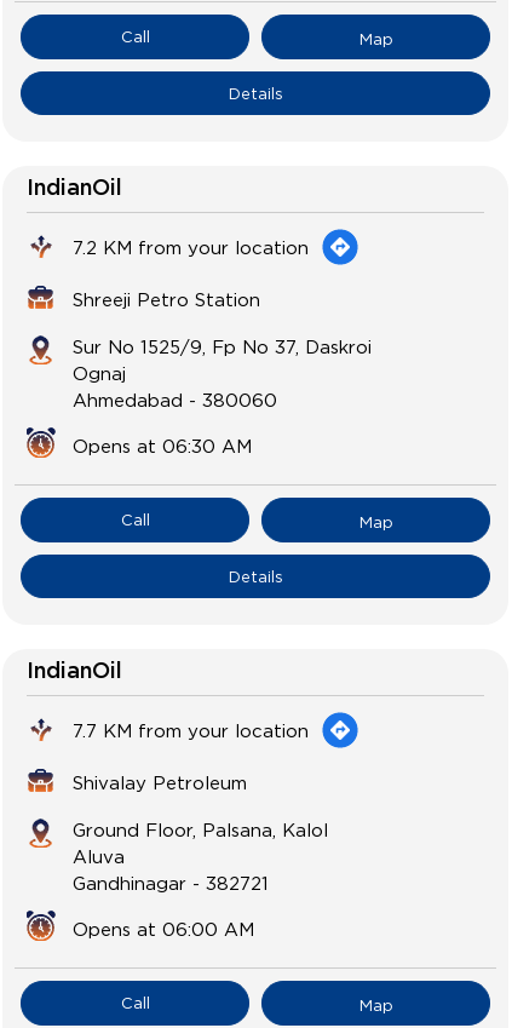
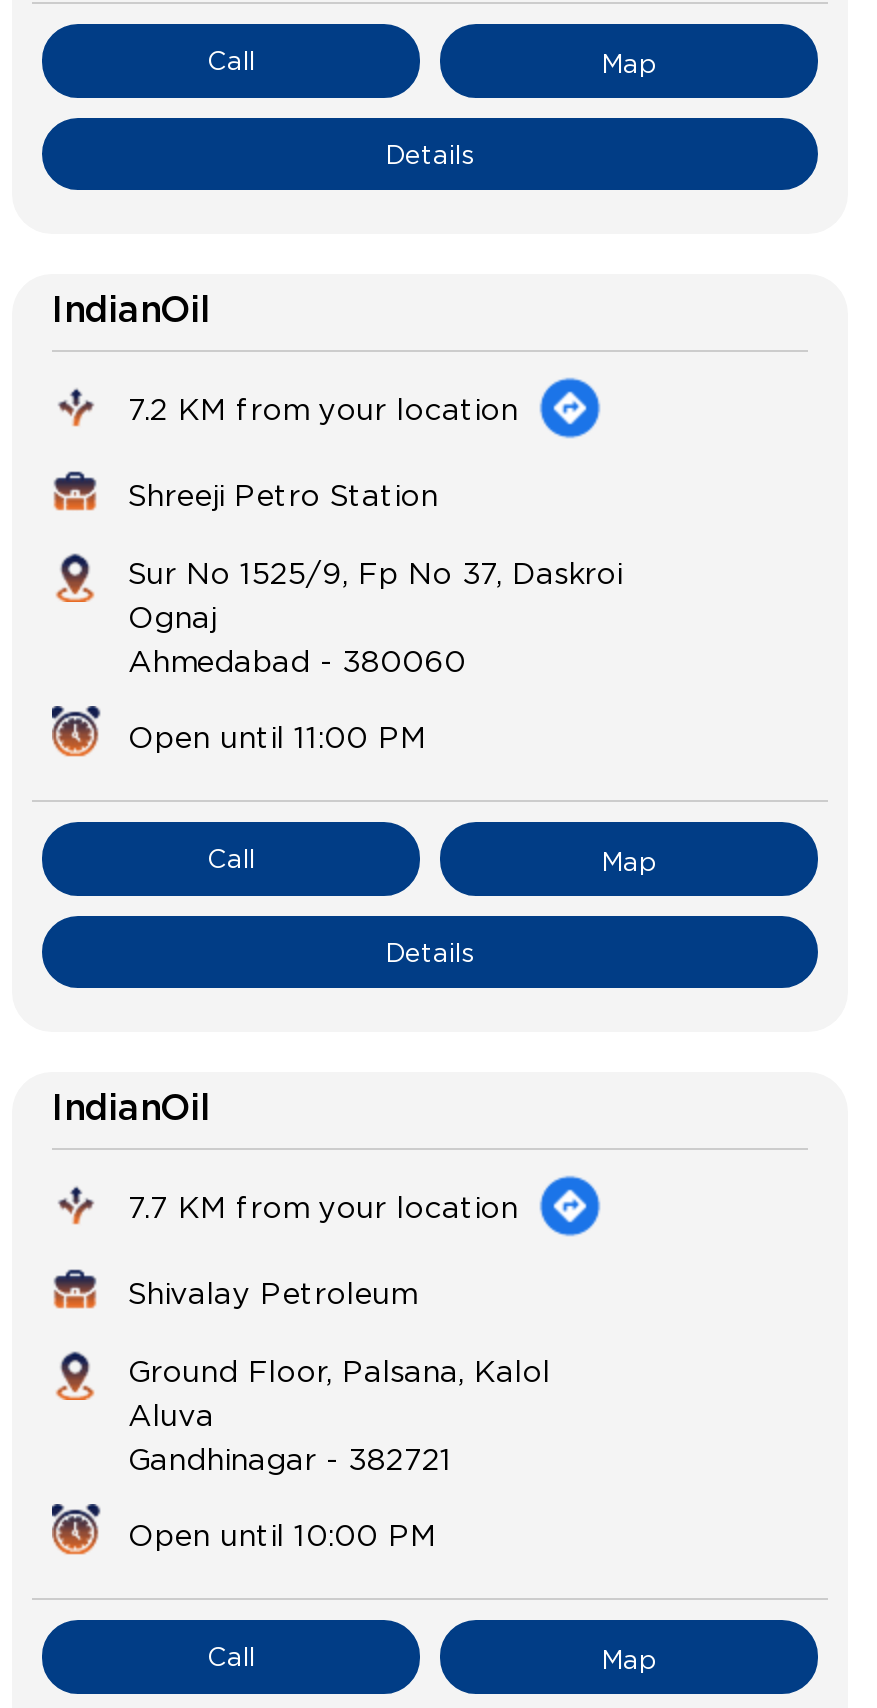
[73,436,252,456] Opens at 06:30 AM -> [128,721,426,753] Open until 11:00 PM
[73,919,254,939] Opens at 06:00 AM -> [128,1519,436,1551] Open until 10:00 PM

